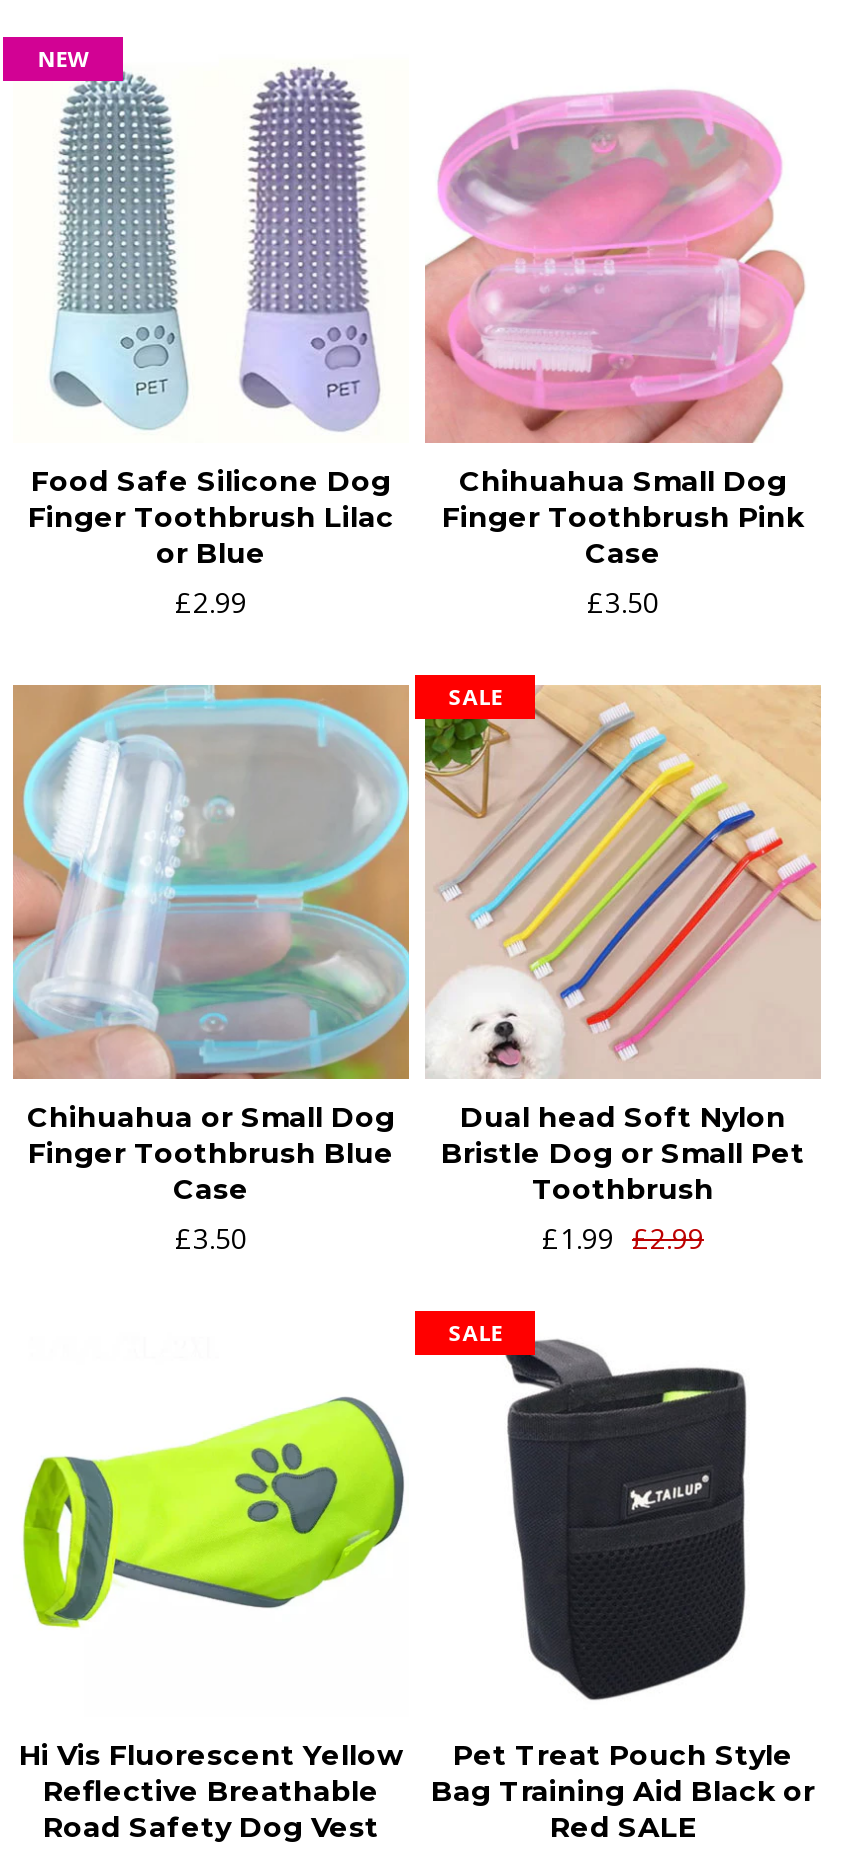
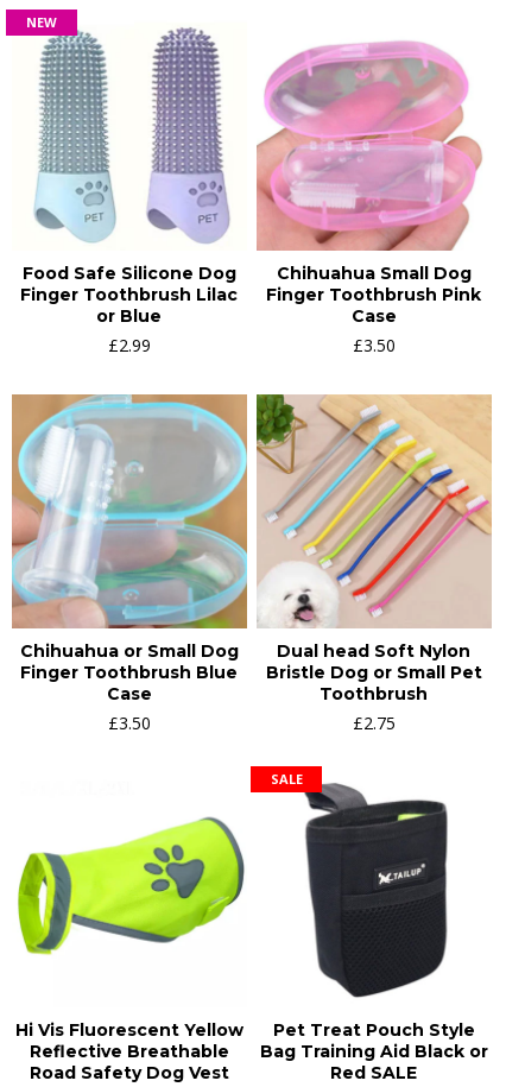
[449,681,503,711] SALE -> none
[542,1220,704,1258] £1.99 £2.99 -> [353,712,396,735] £2.75

